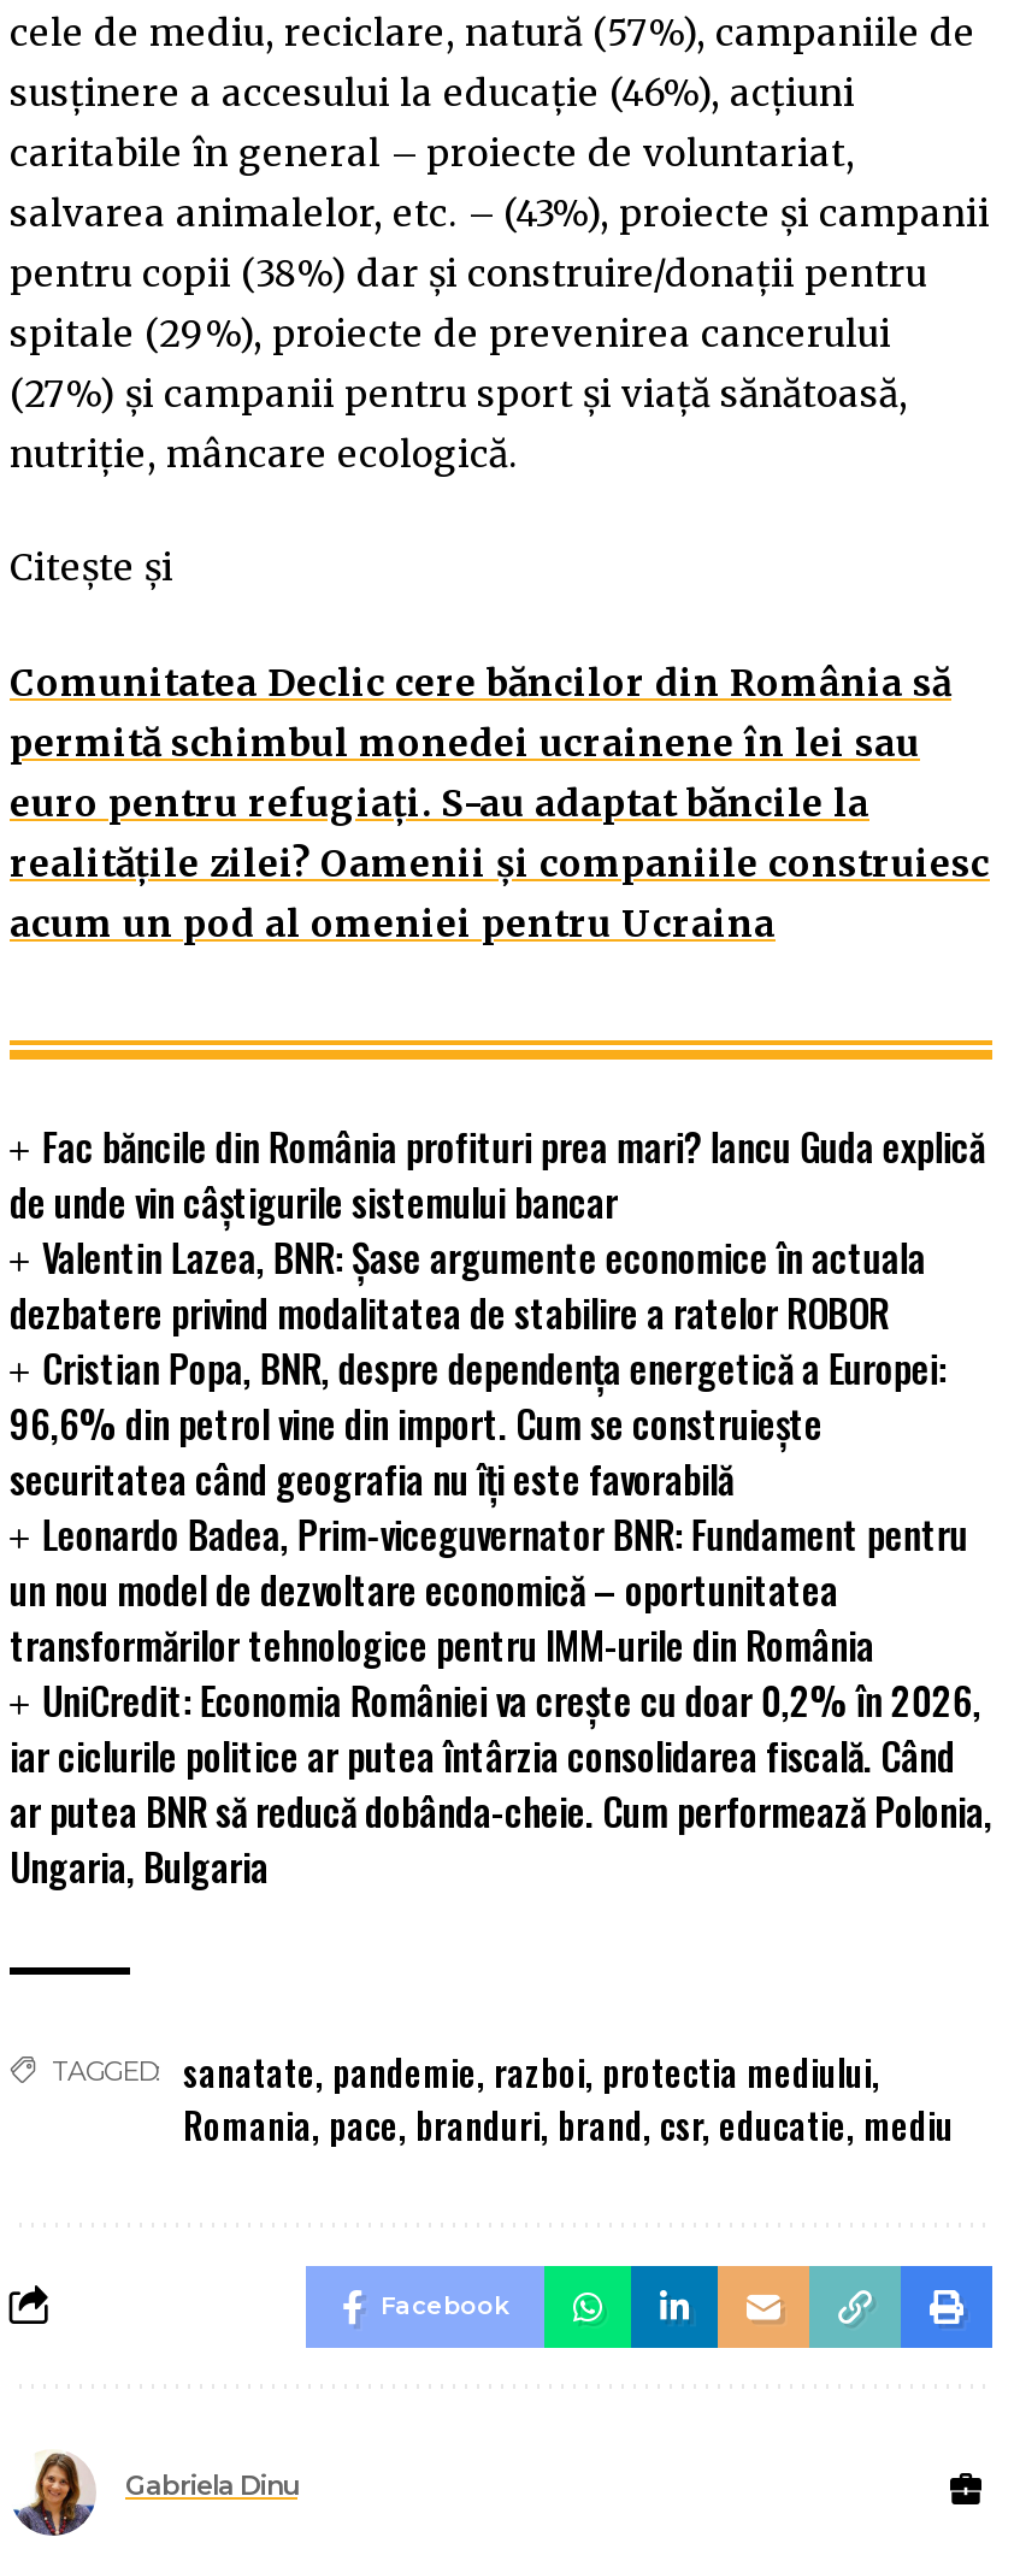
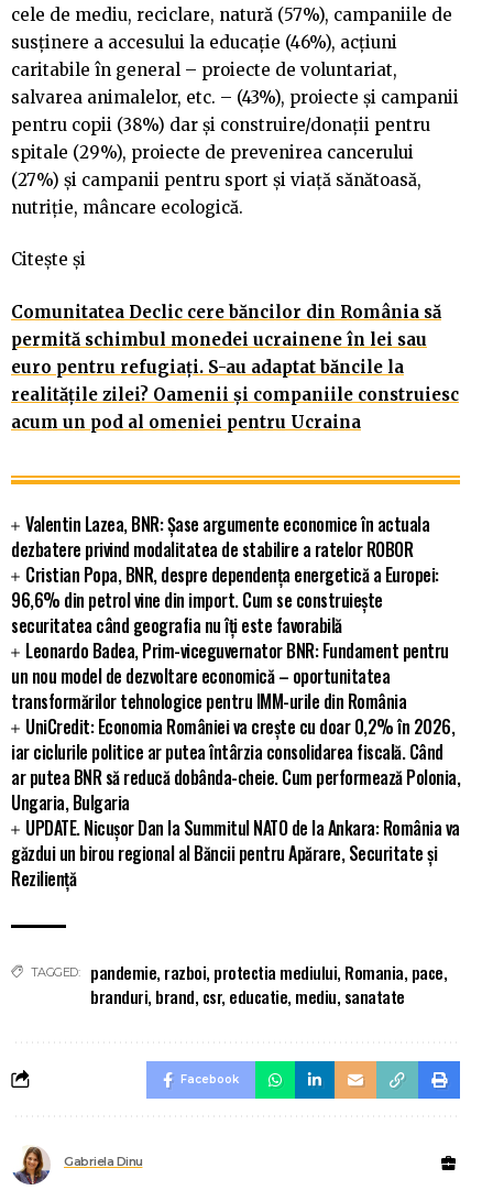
[10,1117,985,1230] Fac băncile din România profituri prea mari? Iancu Guda explică | de unde vin câștigurile sistemului bancar -> none
moved [10,1228,992,1895] -> [11,511,460,815]: Valentin Lazea, BNR: Șase argumente economice în actuala | dezbatere privind modalitatea de stabilire a ratelor ROBOR | Cristian Popa, BNR, despre dependența energetică a Europei: | ... | ar putea BNR să reducă dobânda-cheie. Cum performează Polonia, | Ungaria, Bulgaria
none -> [11,814,460,891] UPDATE. Nicușor Dan la Summitul NATO de la Ankara: România va | găzdui un birou regional al Băncii pentru Apărare, Securitate și | Reziliență
[183,2044,954,2150] sanatate, pandemie, razboi, protectia mediului, | Romania, pace, branduri, brand, csr, educatie, mediu -> [90,960,447,1008] pandemie, razboi, protectia mediului, Romania, pace, | branduri, brand, csr, educatie, mediu, sanatate

